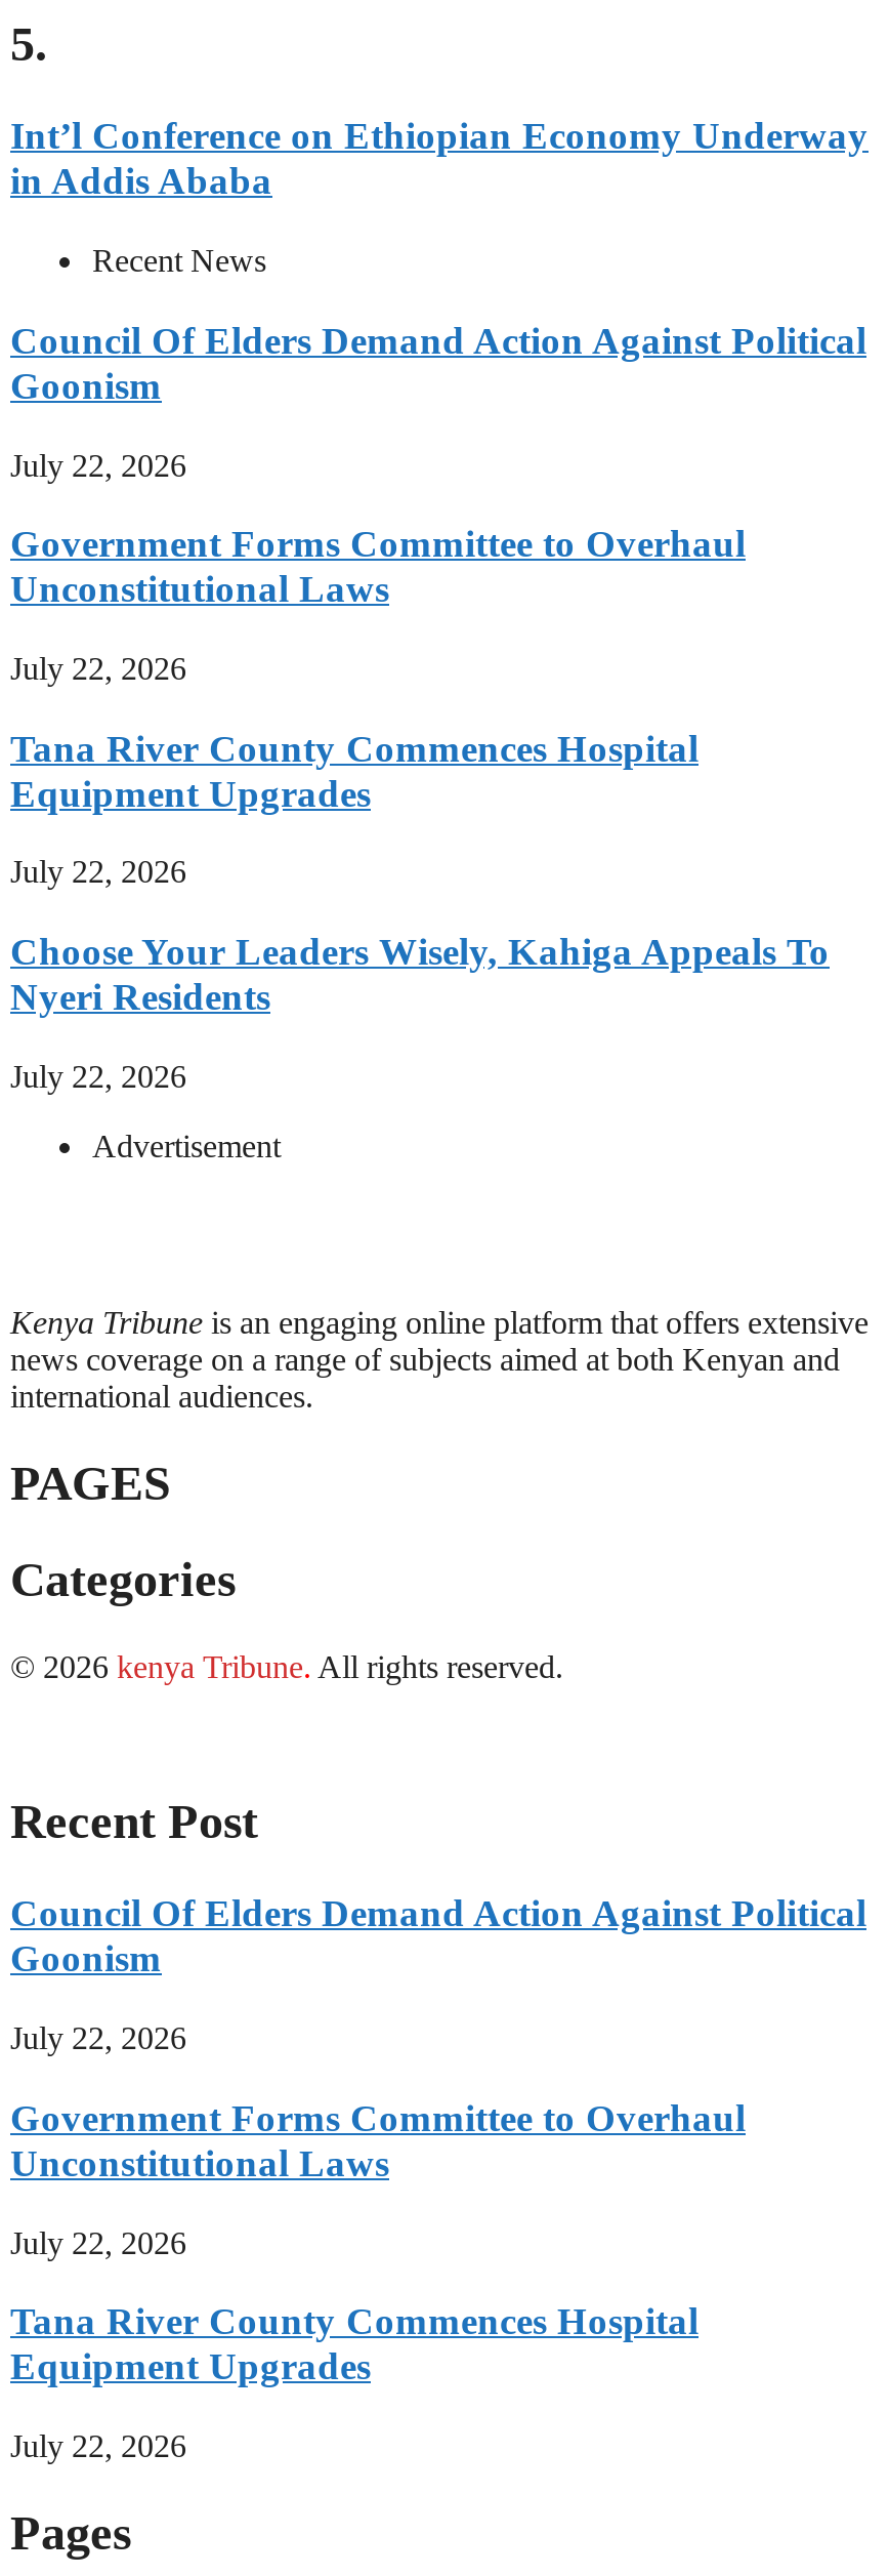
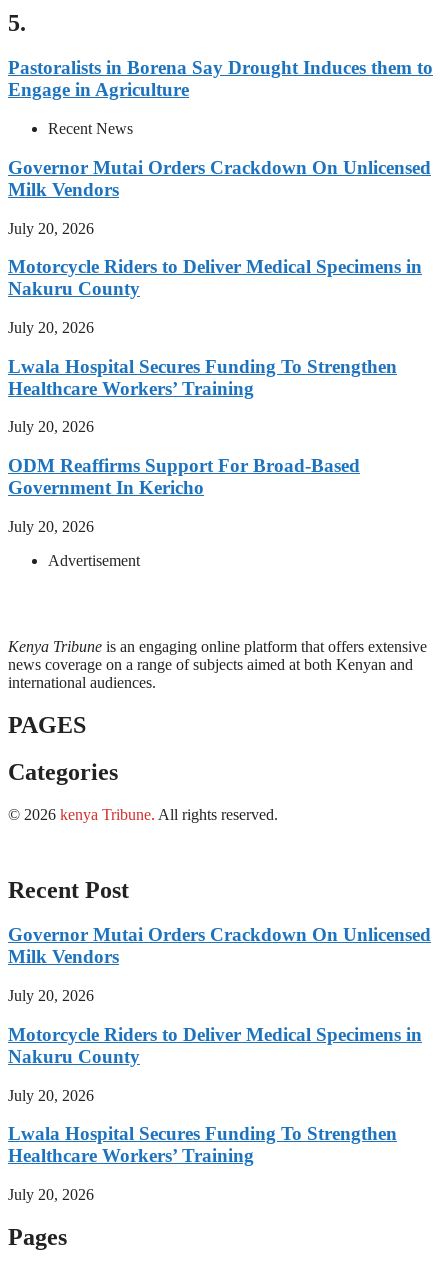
[10,114,869,203] Int’l Conference on Ethiopian Economy Underway | in Addis Ababa -> [8,57,433,100] Pastoralists in Borena Say Drought Induces them to | Engage in Agriculture
[10,318,866,407] Council Of Elders Demand Action Against Political | Goonism -> [8,157,431,200] Governor Mutai Orders Crackdown On Unlicensed | Milk Vendors
[10,447,186,482] July 22, 2026 -> [8,219,94,236] July 20, 2026
[10,522,746,610] Government Forms Committee to Overhaul | Unconstitutional Laws -> [8,256,422,299] Motorcycle Riders to Deliver Medical Specimens in | Nakuru County
[10,651,186,686] July 22, 2026 -> [8,319,94,336] July 20, 2026
[10,726,698,814] Tana River County Commences Hospital | Equipment Upgrades -> [8,356,397,399] Lwala Hospital Secures Funding To Strengthen | Healthcare Workers’ Training
[10,855,186,890] July 22, 2026 -> [8,418,94,435] July 20, 2026
[10,930,830,1018] Choose Your Leaders Wisely, Kahiga Appeals To | Nyeri Residents -> [8,455,360,498] ODM Reaffirms Support For Broad-Based | Government In Kericho
[10,1058,186,1093] July 22, 2026 -> [8,518,94,535] July 20, 2026
[10,1892,866,1980] Council Of Elders Demand Action Against Political | Goonism -> [8,924,431,967] Governor Mutai Orders Crackdown On Unlicensed | Milk Vendors
[10,2021,186,2055] July 22, 2026 -> [8,987,94,1004] July 20, 2026
[10,2096,746,2184] Government Forms Committee to Overhaul | Unconstitutional Laws -> [8,1024,422,1067] Motorcycle Riders to Deliver Medical Specimens in | Nakuru County
[10,2224,186,2259] July 22, 2026 -> [8,1086,94,1103] July 20, 2026
[10,2300,698,2388] Tana River County Commences Hospital | Equipment Upgrades -> [8,1123,397,1166] Lwala Hospital Secures Funding To Strengthen | Healthcare Workers’ Training
[10,2428,186,2463] July 22, 2026 -> [8,1186,94,1203] July 20, 2026

